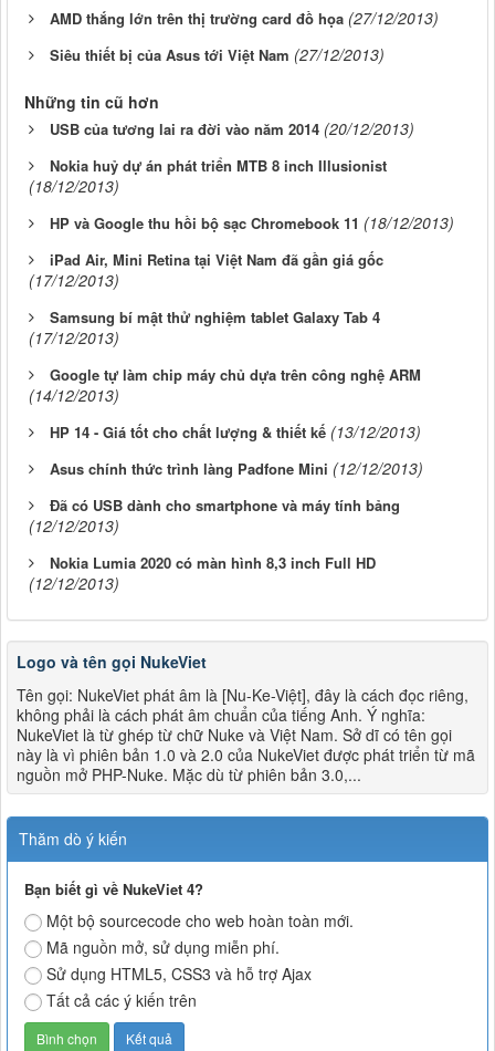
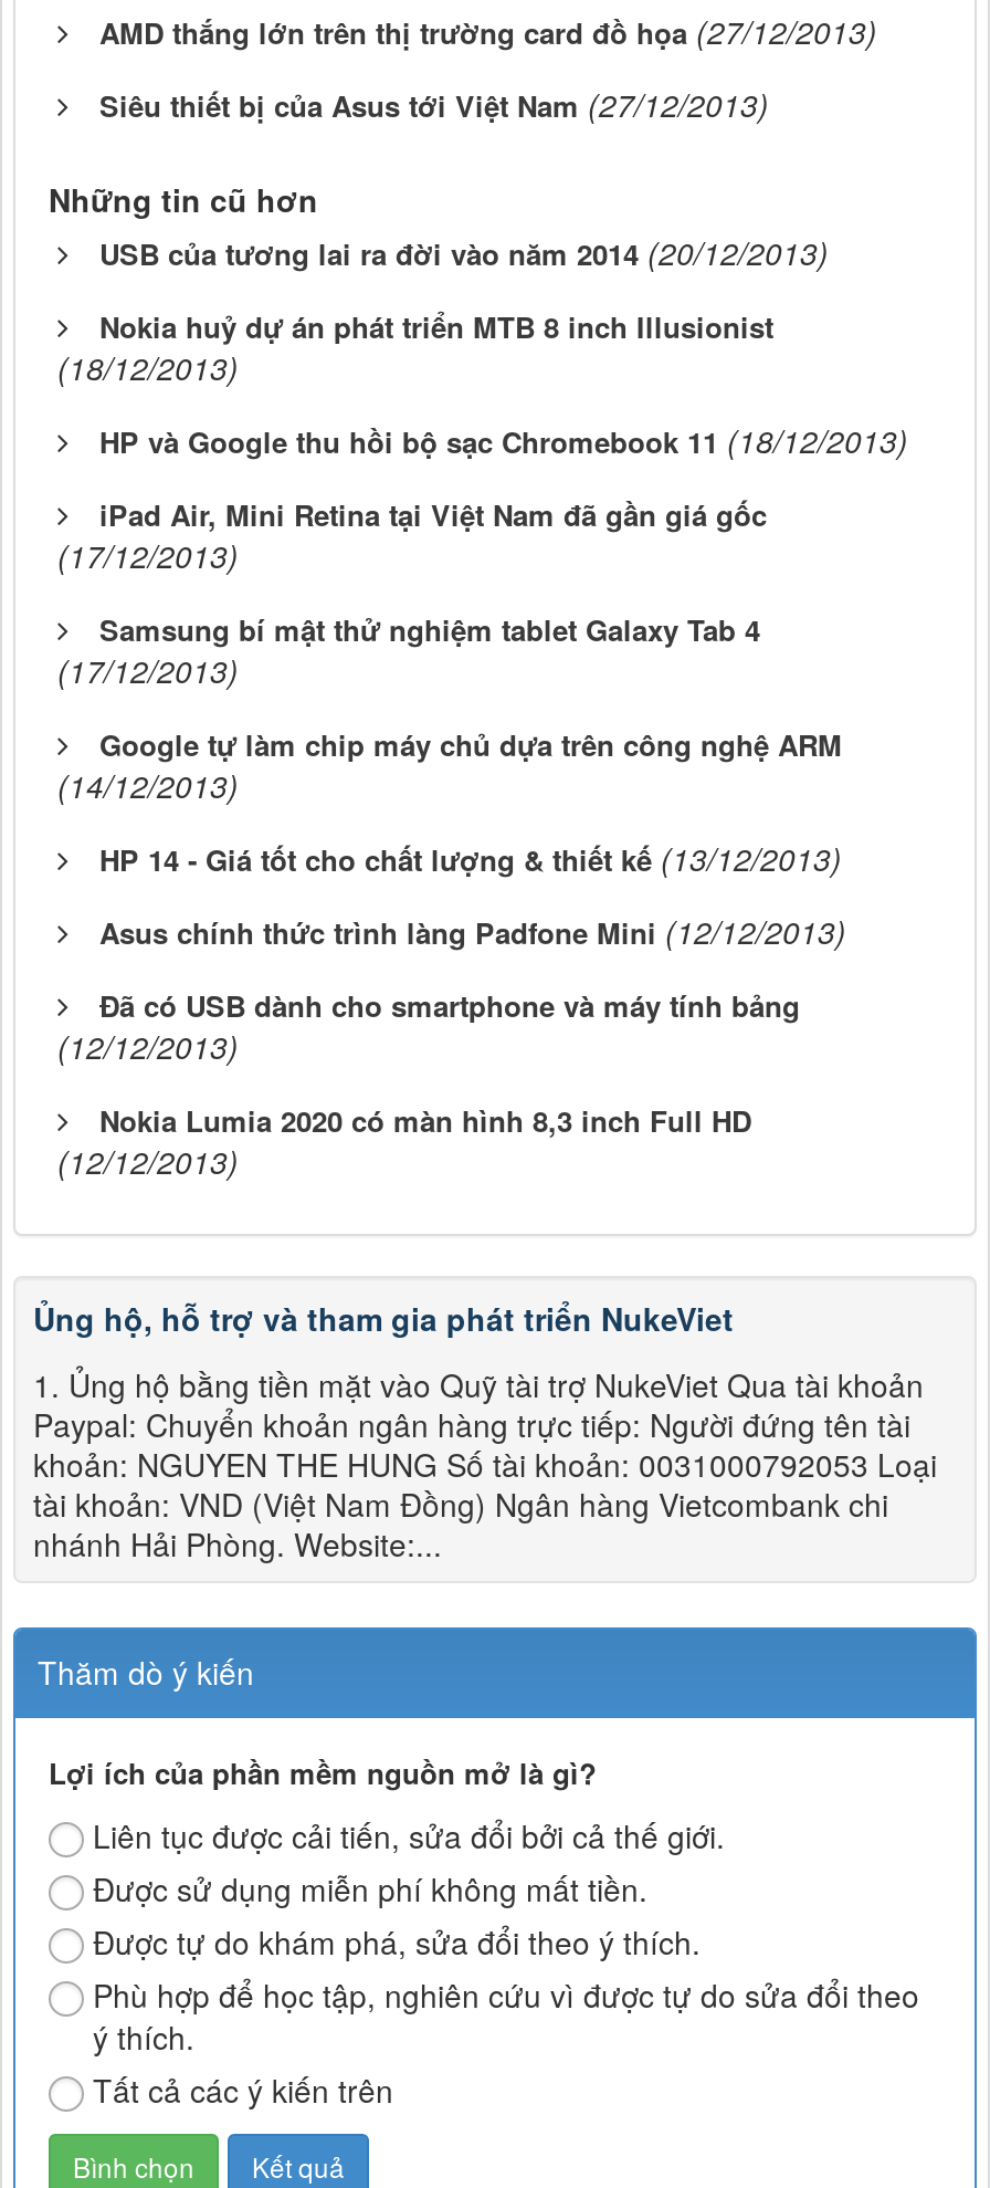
[17,651,207,673] Logo và tên gọi NukeViet -> [33,1297,734,1341] Ủng hộ, hỗ trợ và tham gia phát triển NukeViet
[17,684,475,786] Tên gọi: NukeViet phát âm là [Nu-Ke-Việt], đây là cách đọc riêng, | không phải là cách phát âm chuẩn của tiếng Anh. Ý nghĩa: | NukeViet là từ ghép từ chữ Nuke và Việt Nam. Sở dĩ có tên gọi | này là vì phiên bản 1.0 và 2.0 của NukeViet được phát triển từ mã | nguồn mở PHP-Nuke. Mặc dù từ phiên bản 3.0,... -> [33,1363,937,1567] 1. Ủng hộ bằng tiền mặt vào Quỹ tài trợ NukeViet Qua tài khoản | Paypal: Chuyển khoản ngân hàng trực tiếp: Người đứng tên tài | khoản: NGUYEN THE HUNG Số tài khoản: 0031000792053 Loại | tài khoản: VND (Việt Nam Đồng) Ngân hàng Vietcombank chi | nhánh Hải Phòng. Website:...
[24,879,354,985] Bạn biết gì về NukeViet 4? | Một bộ sourcecode cho web hoàn toàn mới. | Mã nguồn mở, sử dụng miễn phí. | Sử dụng HTML5, CSS3 và hỗ trợ Ajax -> [49,1752,919,2060] Lợi ích của phần mềm nguồn mở là gì? | Liên tục được cải tiến, sửa đổi bởi cả thế giới. | Được sử dụng miễn phí không mất tiền. | Được tự do khám phá, sửa đổi theo ý thích. | Phù hợp để học tập, nghiên cứu vì được tự do sửa đổi theo | ý thích.

